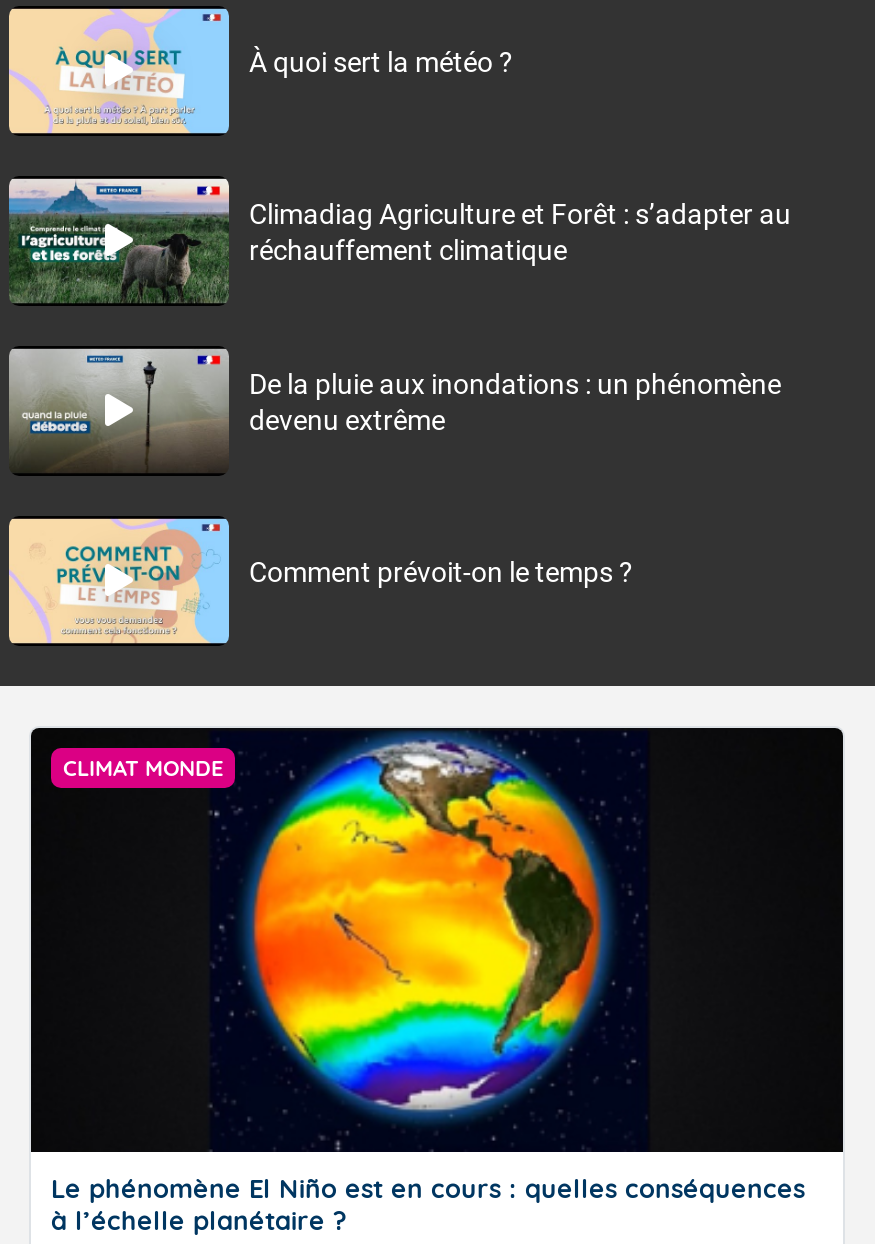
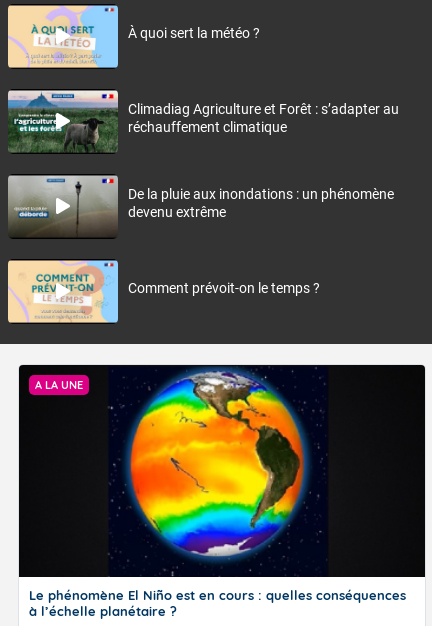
[63,753,223,781] CLIMAT MONDE -> [35,378,83,392] A LA UNE

